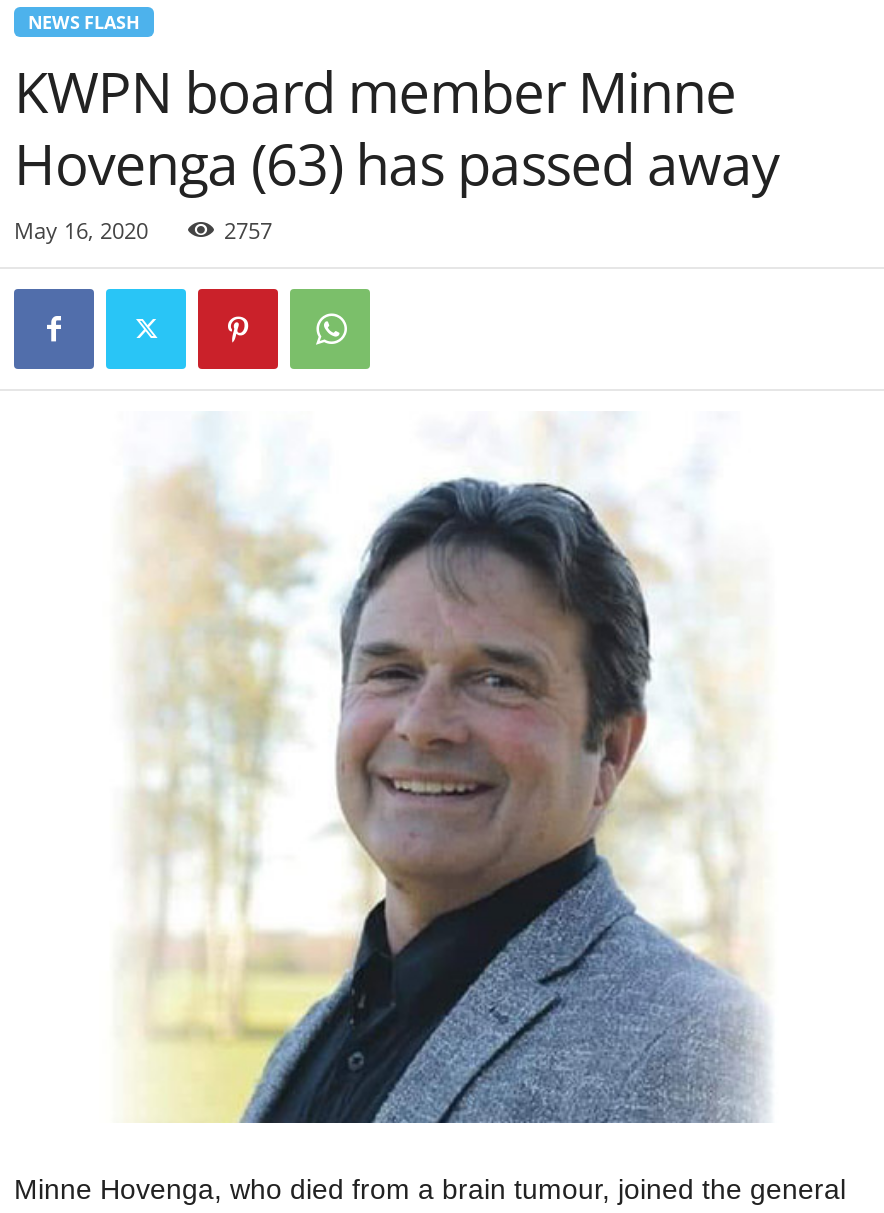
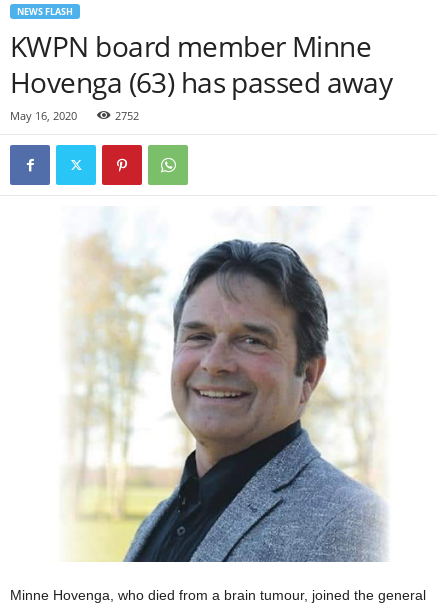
[224,215,272,245] 2757 -> [115,108,139,123] 2752

